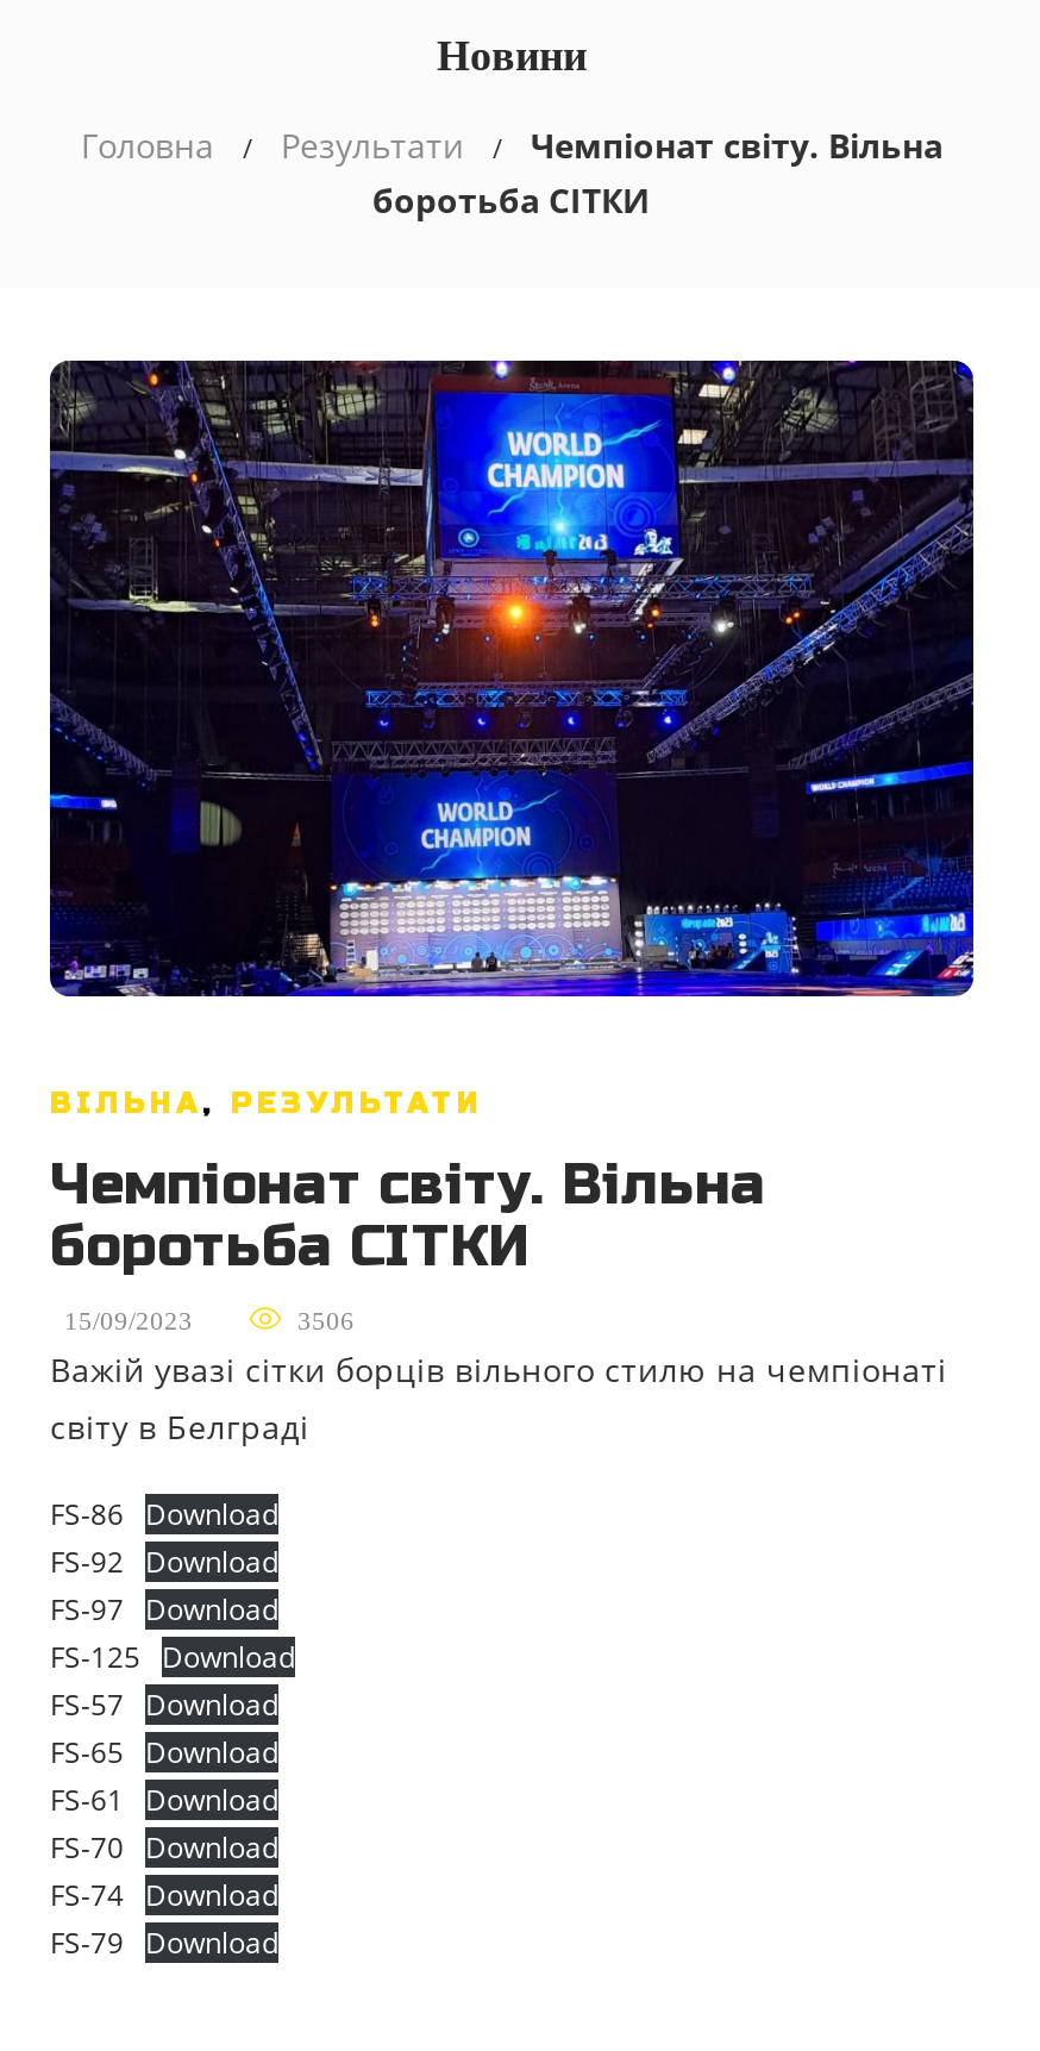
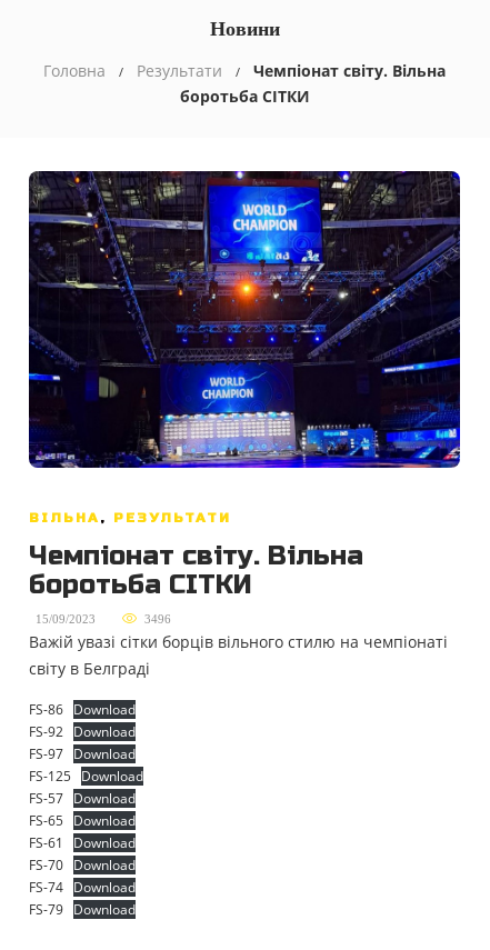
[290,1306,355,1335] 3506 -> [141,612,171,626] 3496

